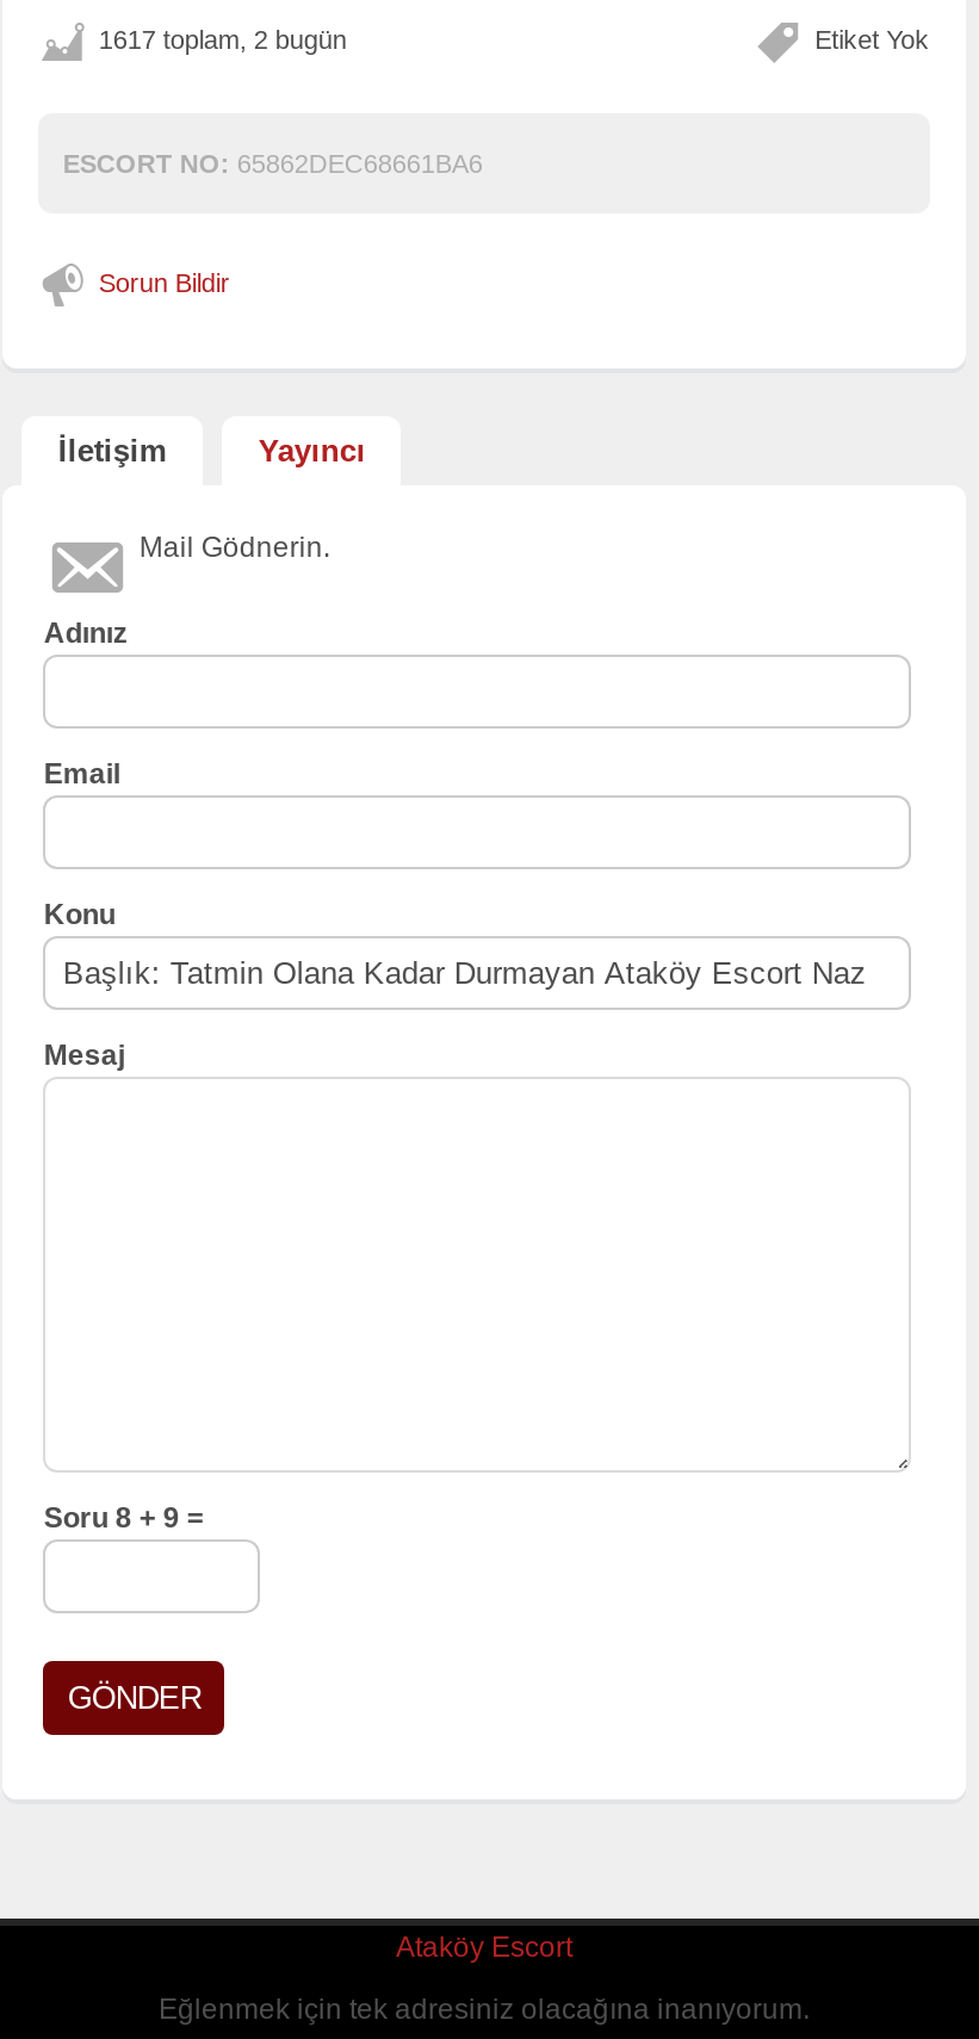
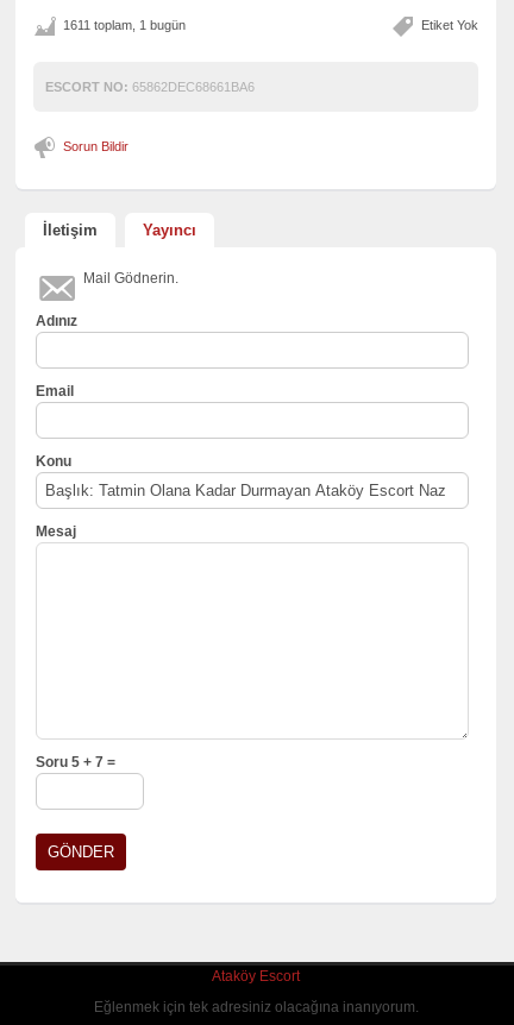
[99,24,347,53] 1617 toplam, 2 bugün -> [64,17,186,32] 1611 toplam, 1 bugün
[44,1500,204,1534] Soru 8 + 9 = -> [36,753,116,770] Soru 5 + 7 =

